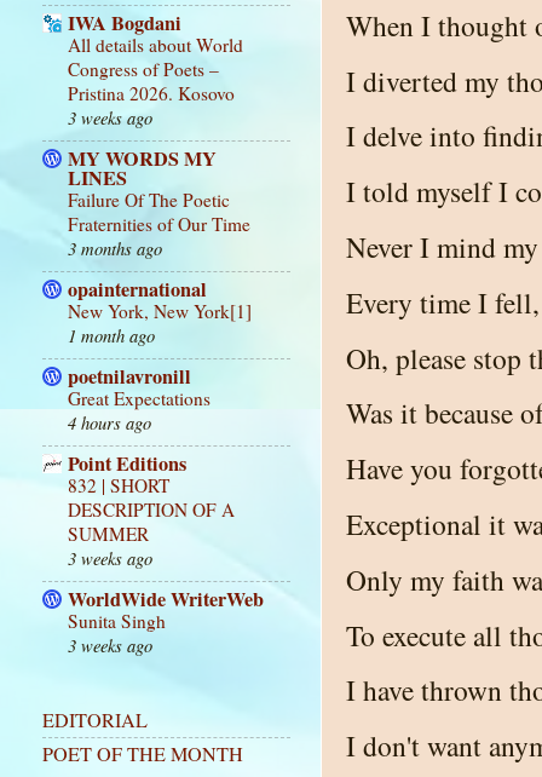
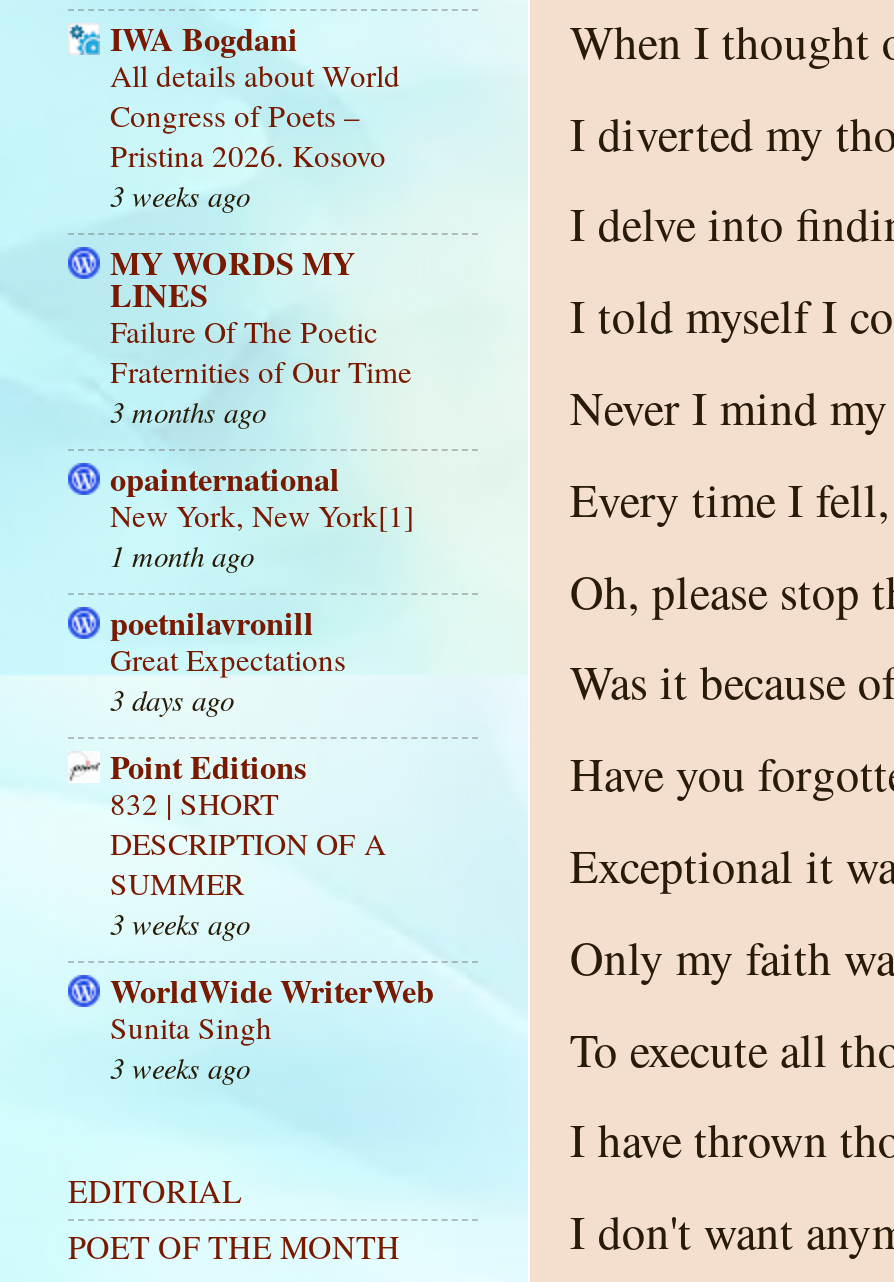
[68,410,151,434] 4 hours ago -> [110,679,234,719] 3 days ago

